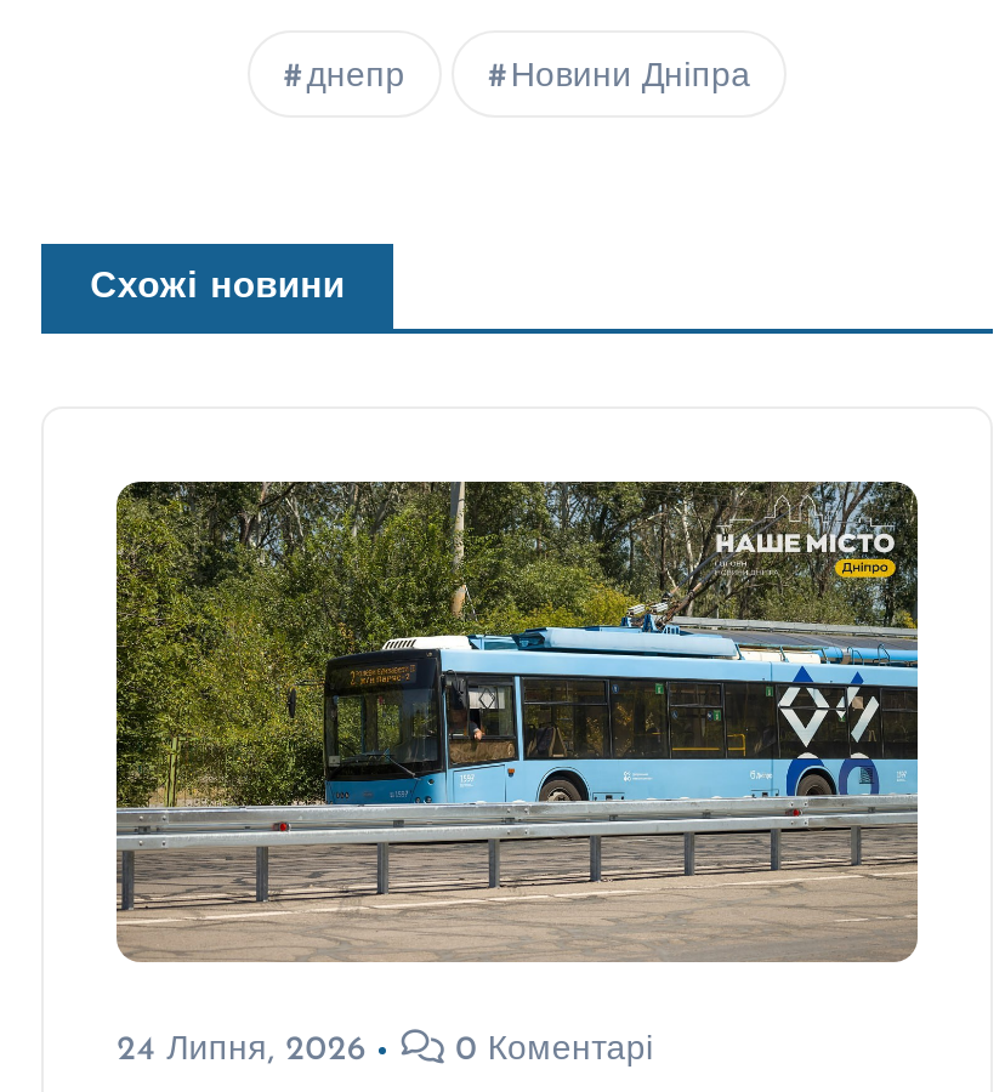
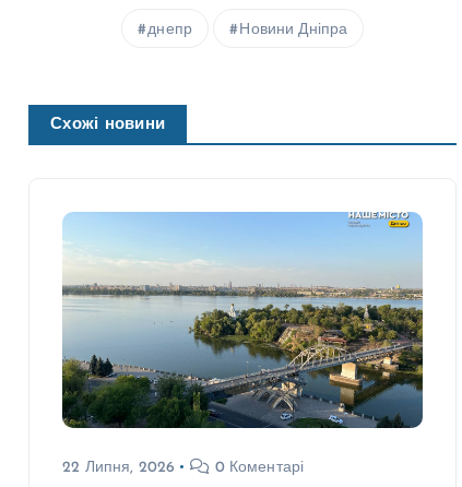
[114,479,920,1068] [image] | 24 Липня, 2026 -> [61,212,424,476] [image] | 22 Липня, 2026

